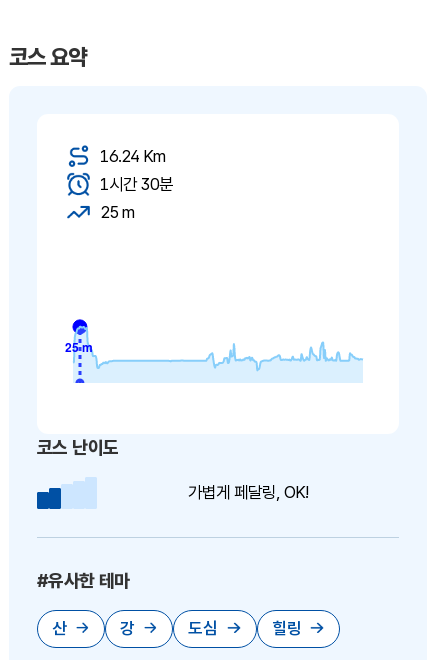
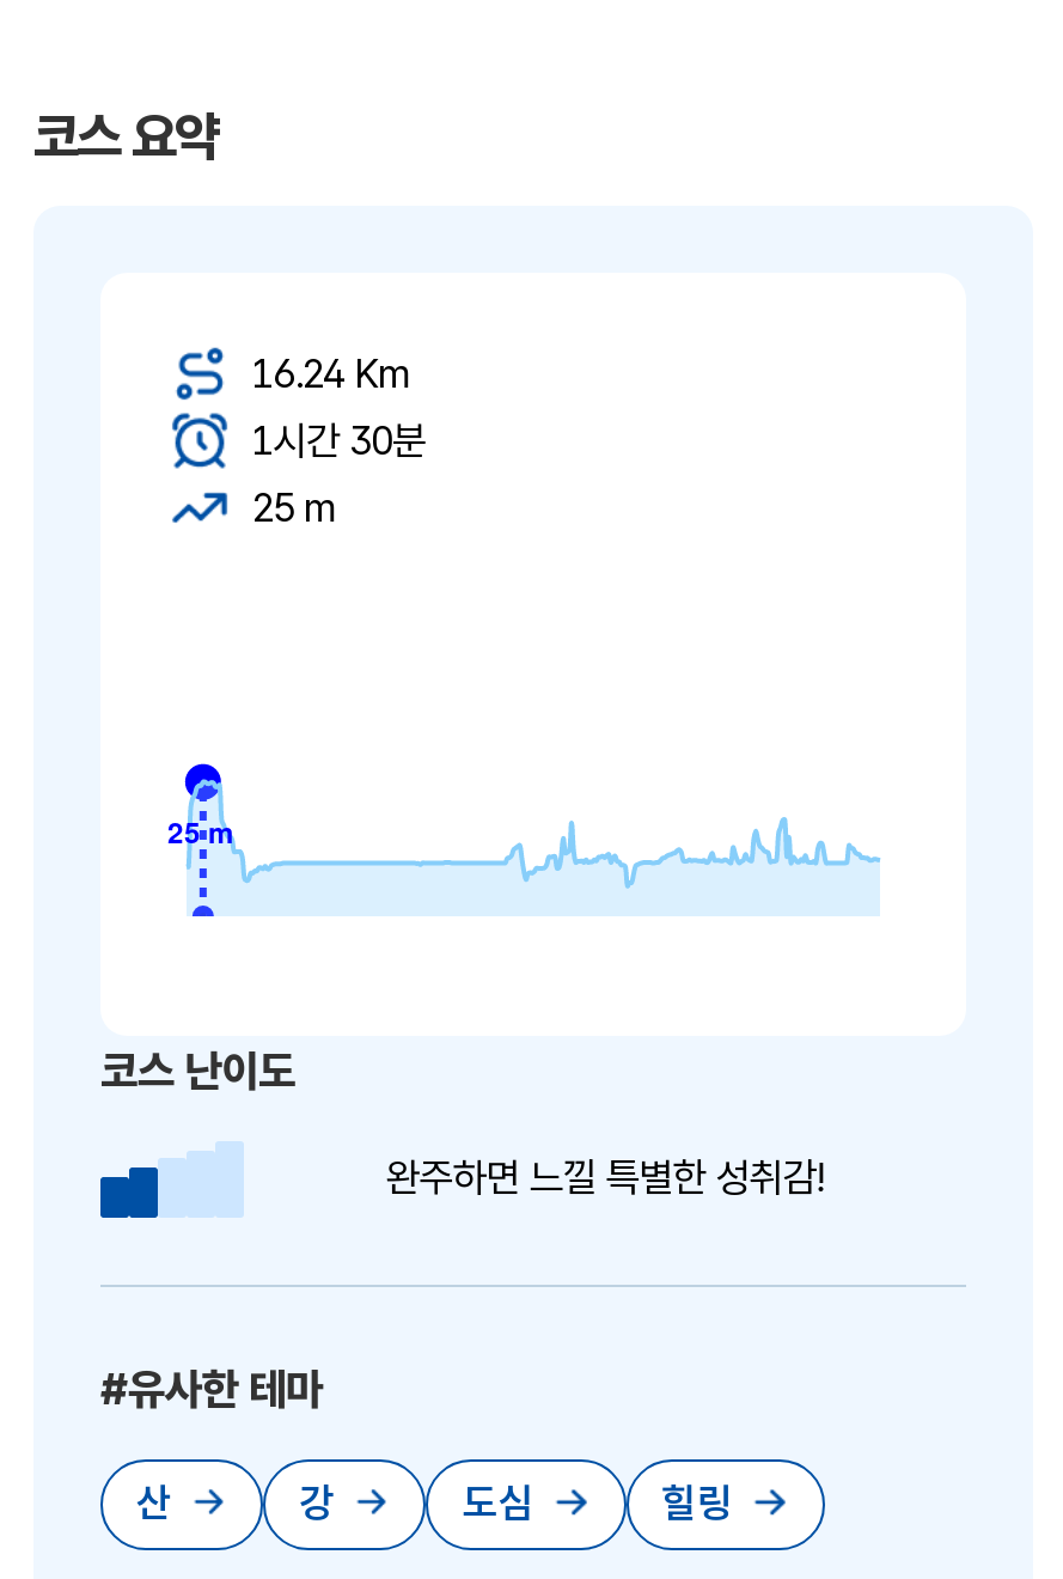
[188,482,308,502] 가볍게 페달링, OK! -> [386,1154,823,1202] 완주하면 느낄 특별한 성취감!

